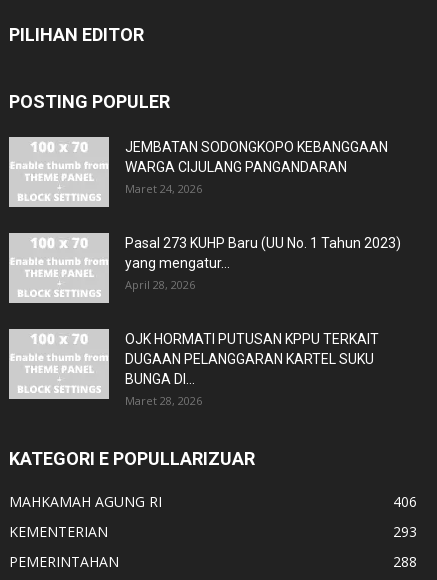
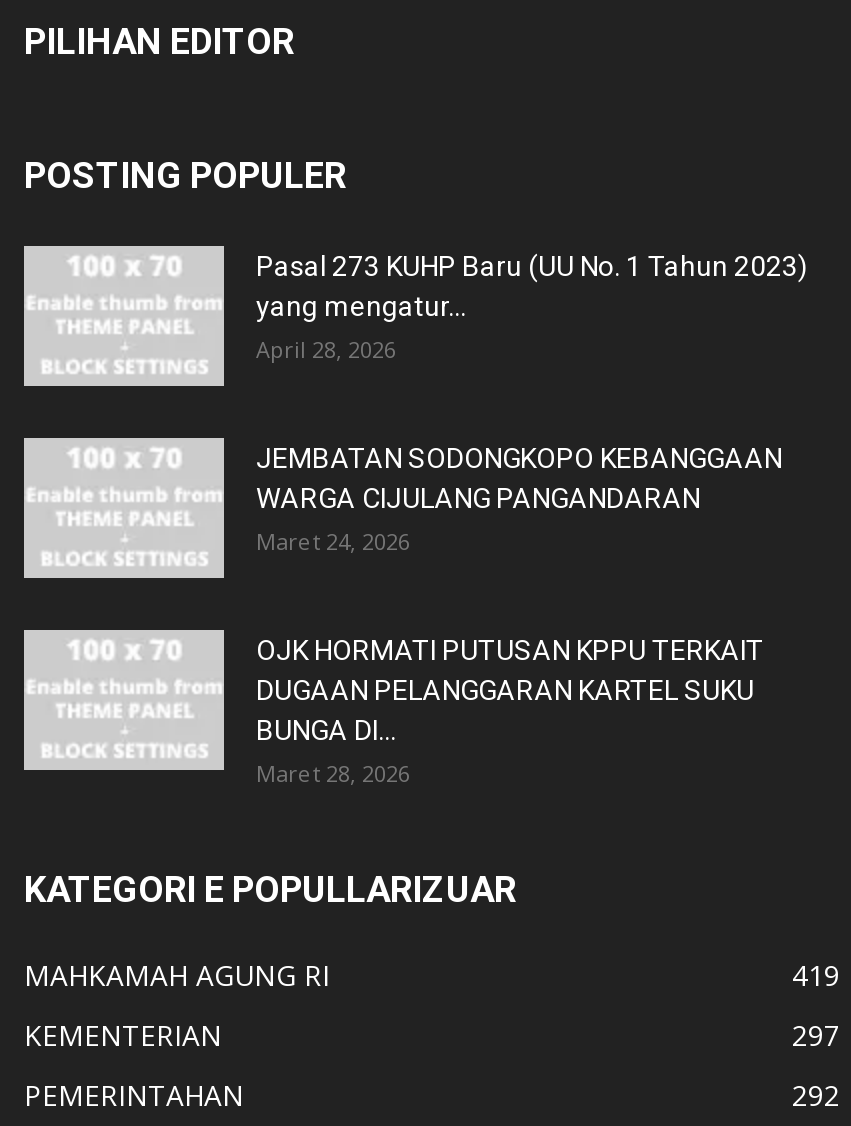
moved [125,139,388,196] -> [256,441,782,555]: JEMBATAN SODONGKOPO KEBANGGAAN | WARGA CIJULANG PANGANDARAN | Maret 24, 2026
moved [125,235,401,292] -> [256,249,808,363]: Pasal 273 KUHP Baru (UU No. 1 Tahun 2023) | yang mengatur... | April 28, 2026
[393,492,417,511] 406 -> [792,955,840,993] 419
[393,522,417,541] 293 -> [792,1015,840,1053] 297
[393,552,417,571] 288 -> [792,1075,840,1113] 292

